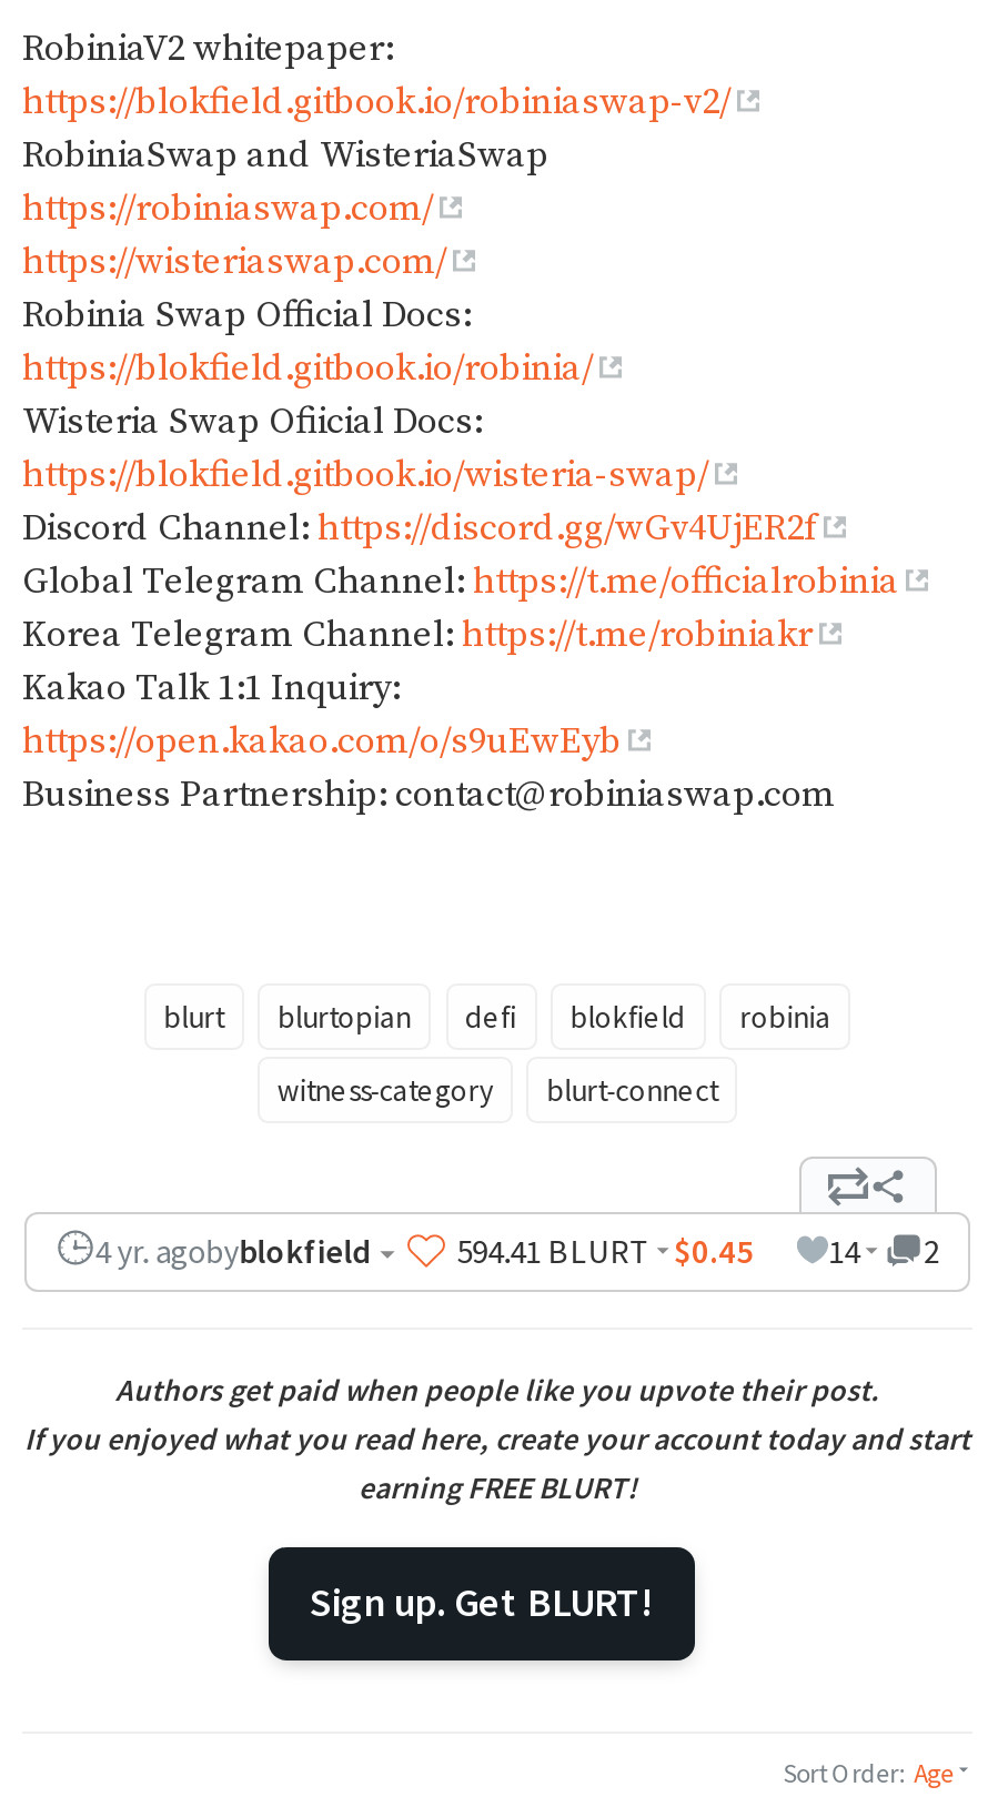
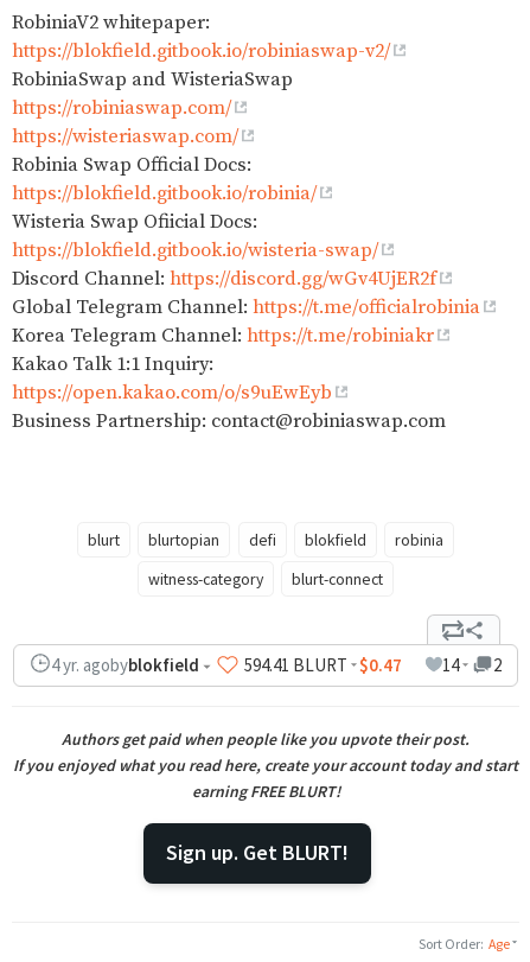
[95,1229,940,1272] 4 yr. agobyblokfield 594.41 BLURT $0.45 14 2 -> [51,653,502,676] 4 yr. agobyblokfield 594.41 BLURT $0.47 14 2

